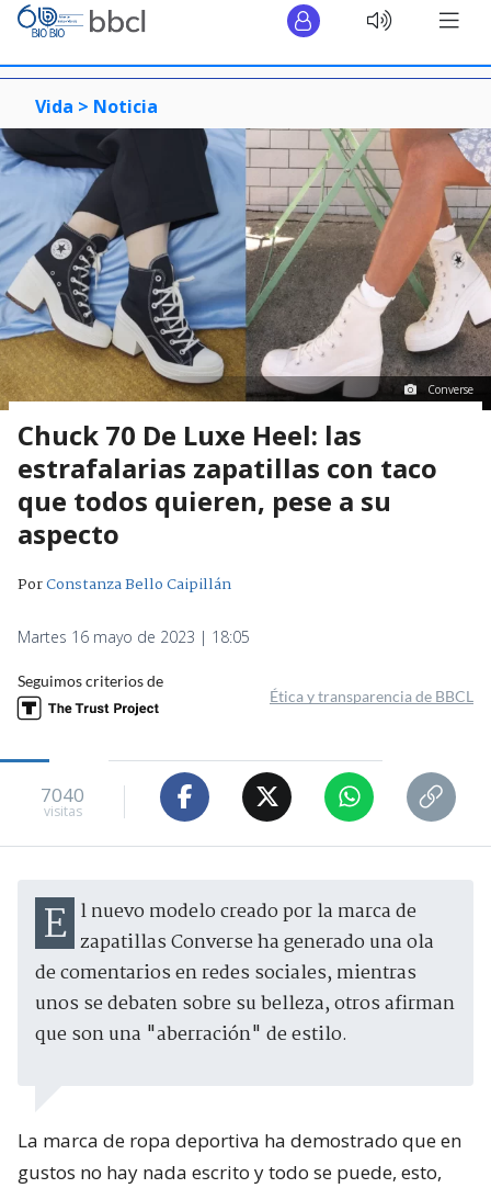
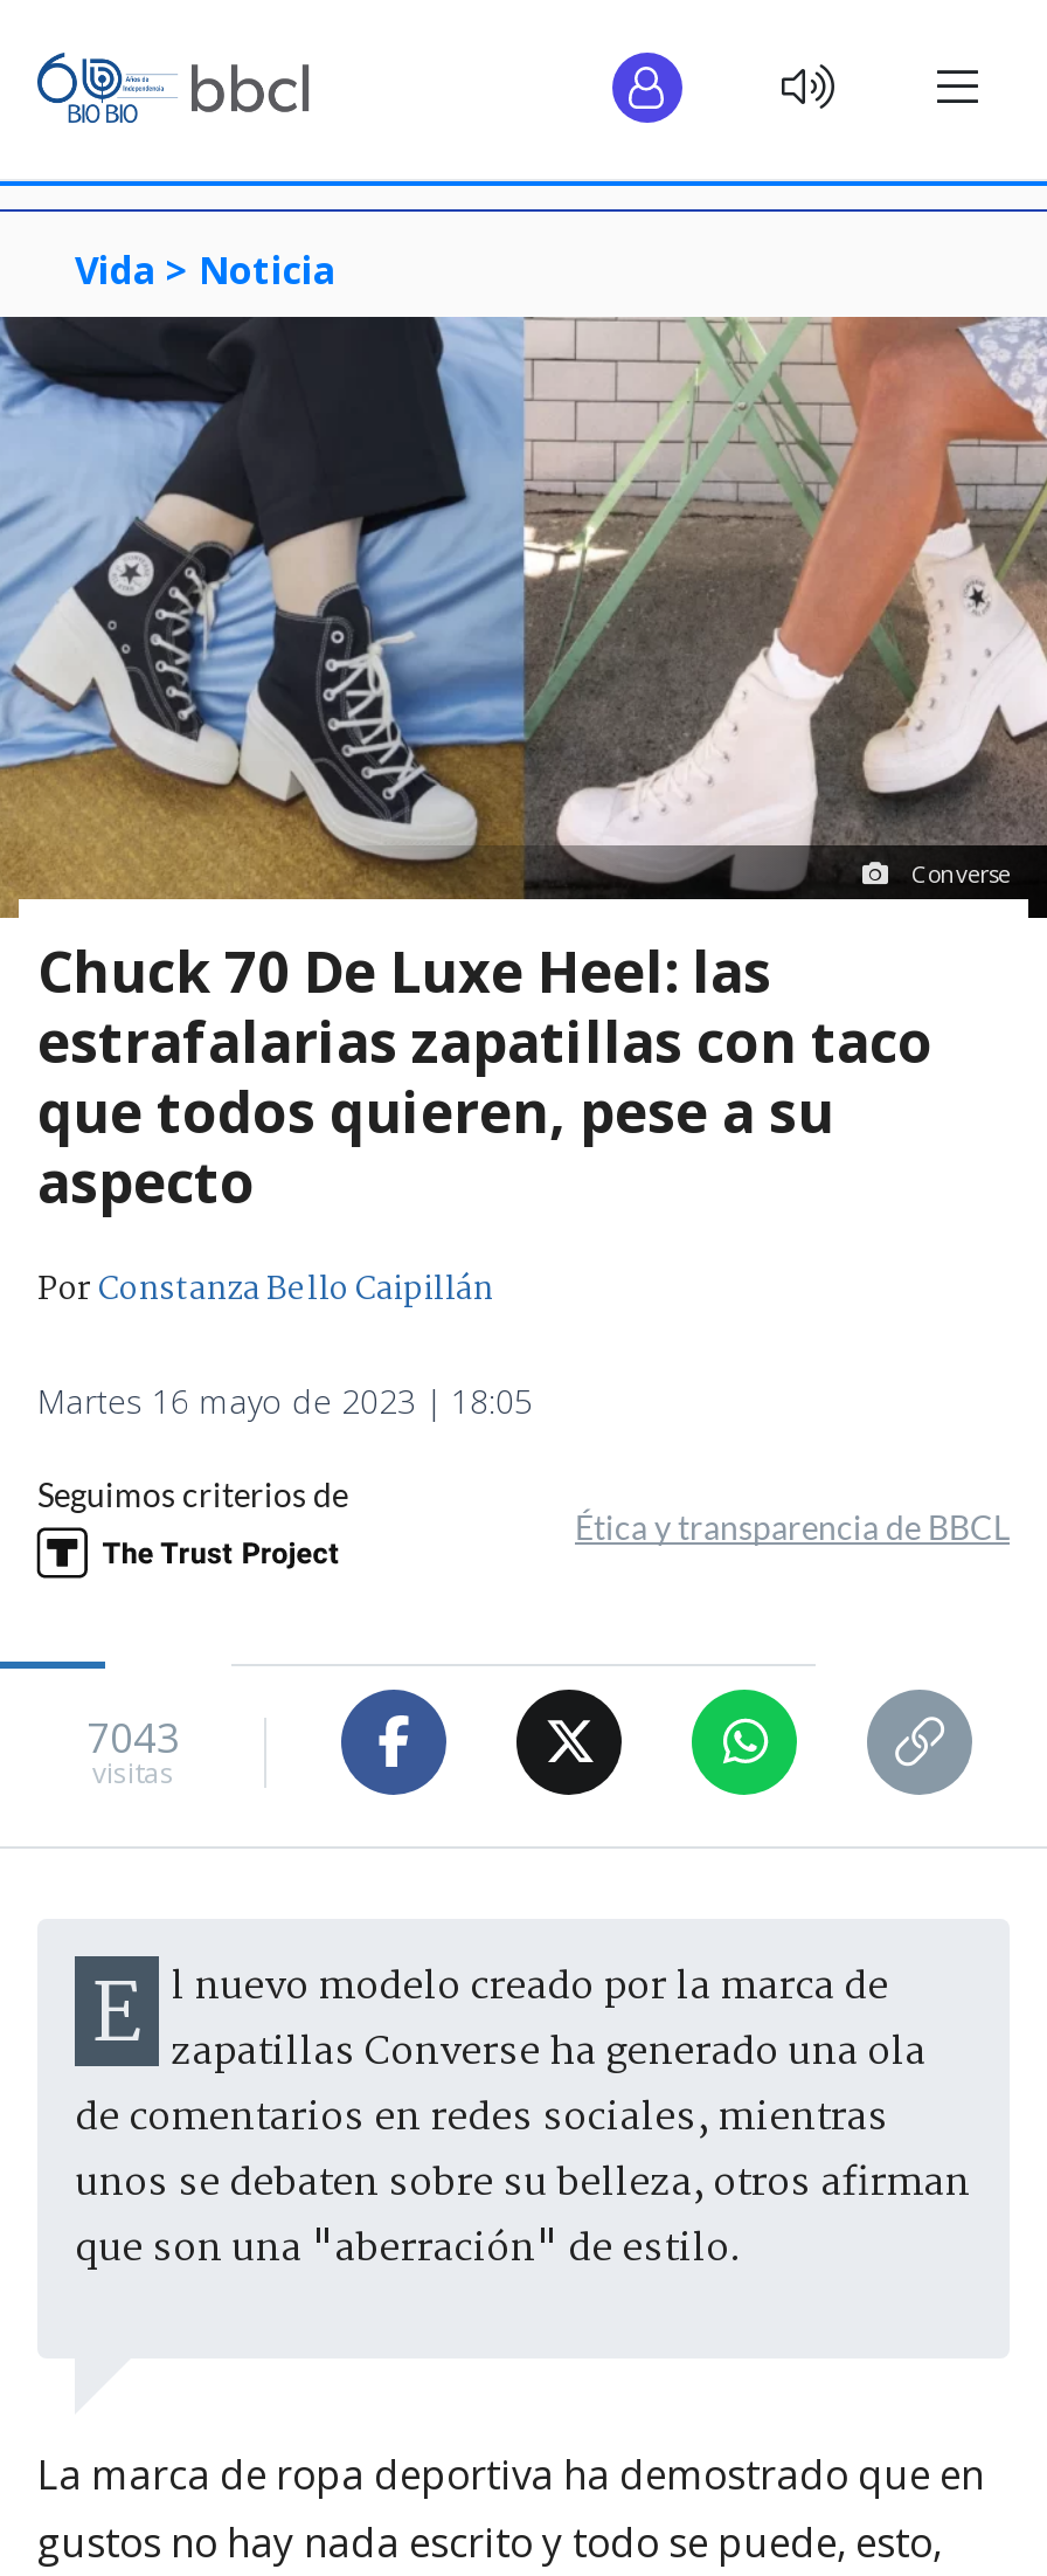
[41,782,84,808] 7040 -> [86,1711,180,1765] 7043

